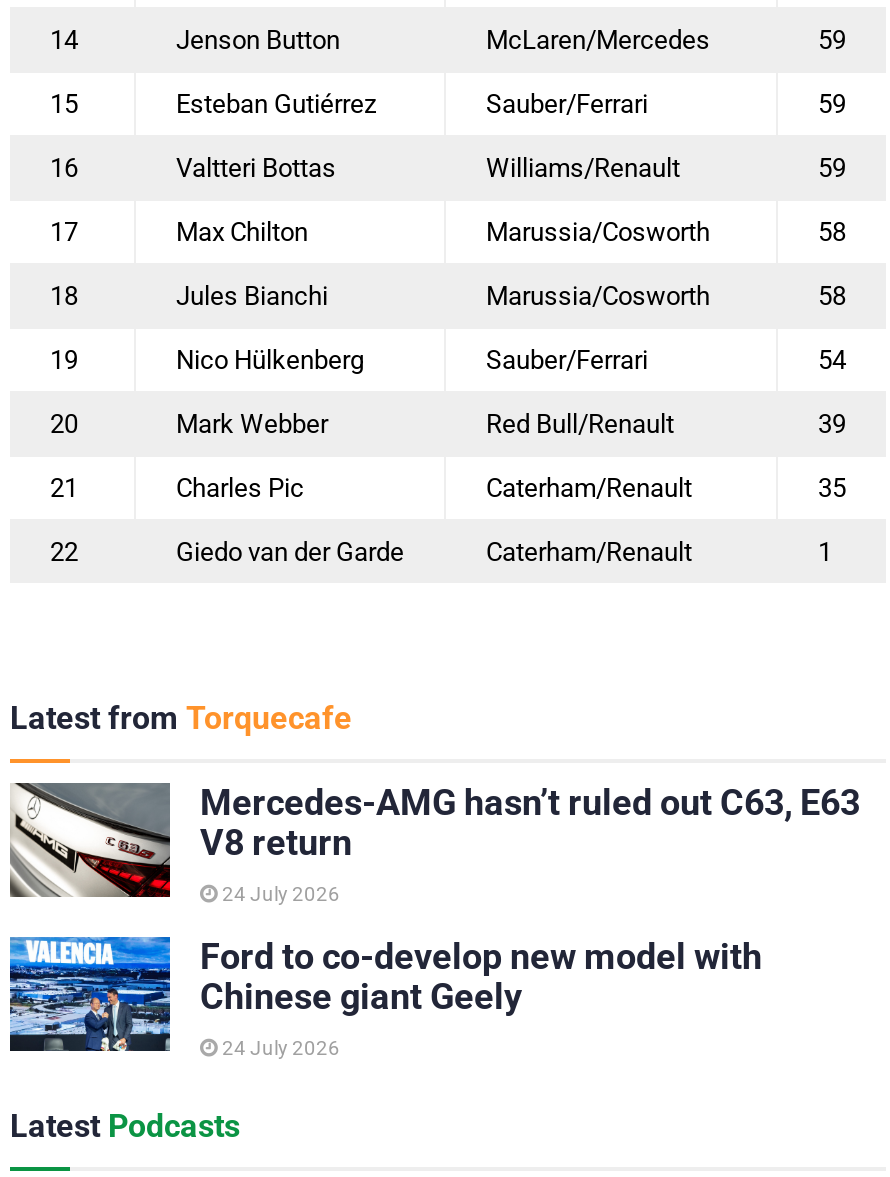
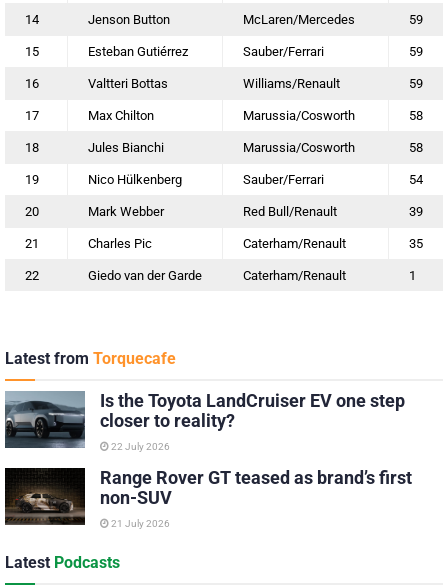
[8,780,860,899] [image] | Mercedes-AMG hasn’t ruled out C63, E63 | V8 return -> [5,389,405,449] [image] | Is the Toyota LandCruiser EV one step | closer to reality?
[218,882,340,904] 24 July 2026 -> [109,440,170,451] 22 July 2026
[8,934,762,1053] [image] | Ford to co-develop new model with | Chinese giant Geely -> [4,466,412,525] [image] | Range Rover GT teased as brand’s first | non-SUV
[218,1036,340,1058] 24 July 2026 -> [109,517,170,528] 21 July 2026

